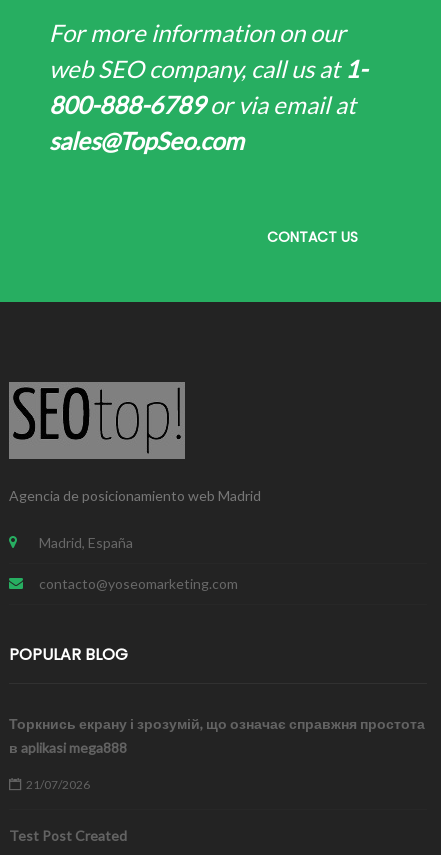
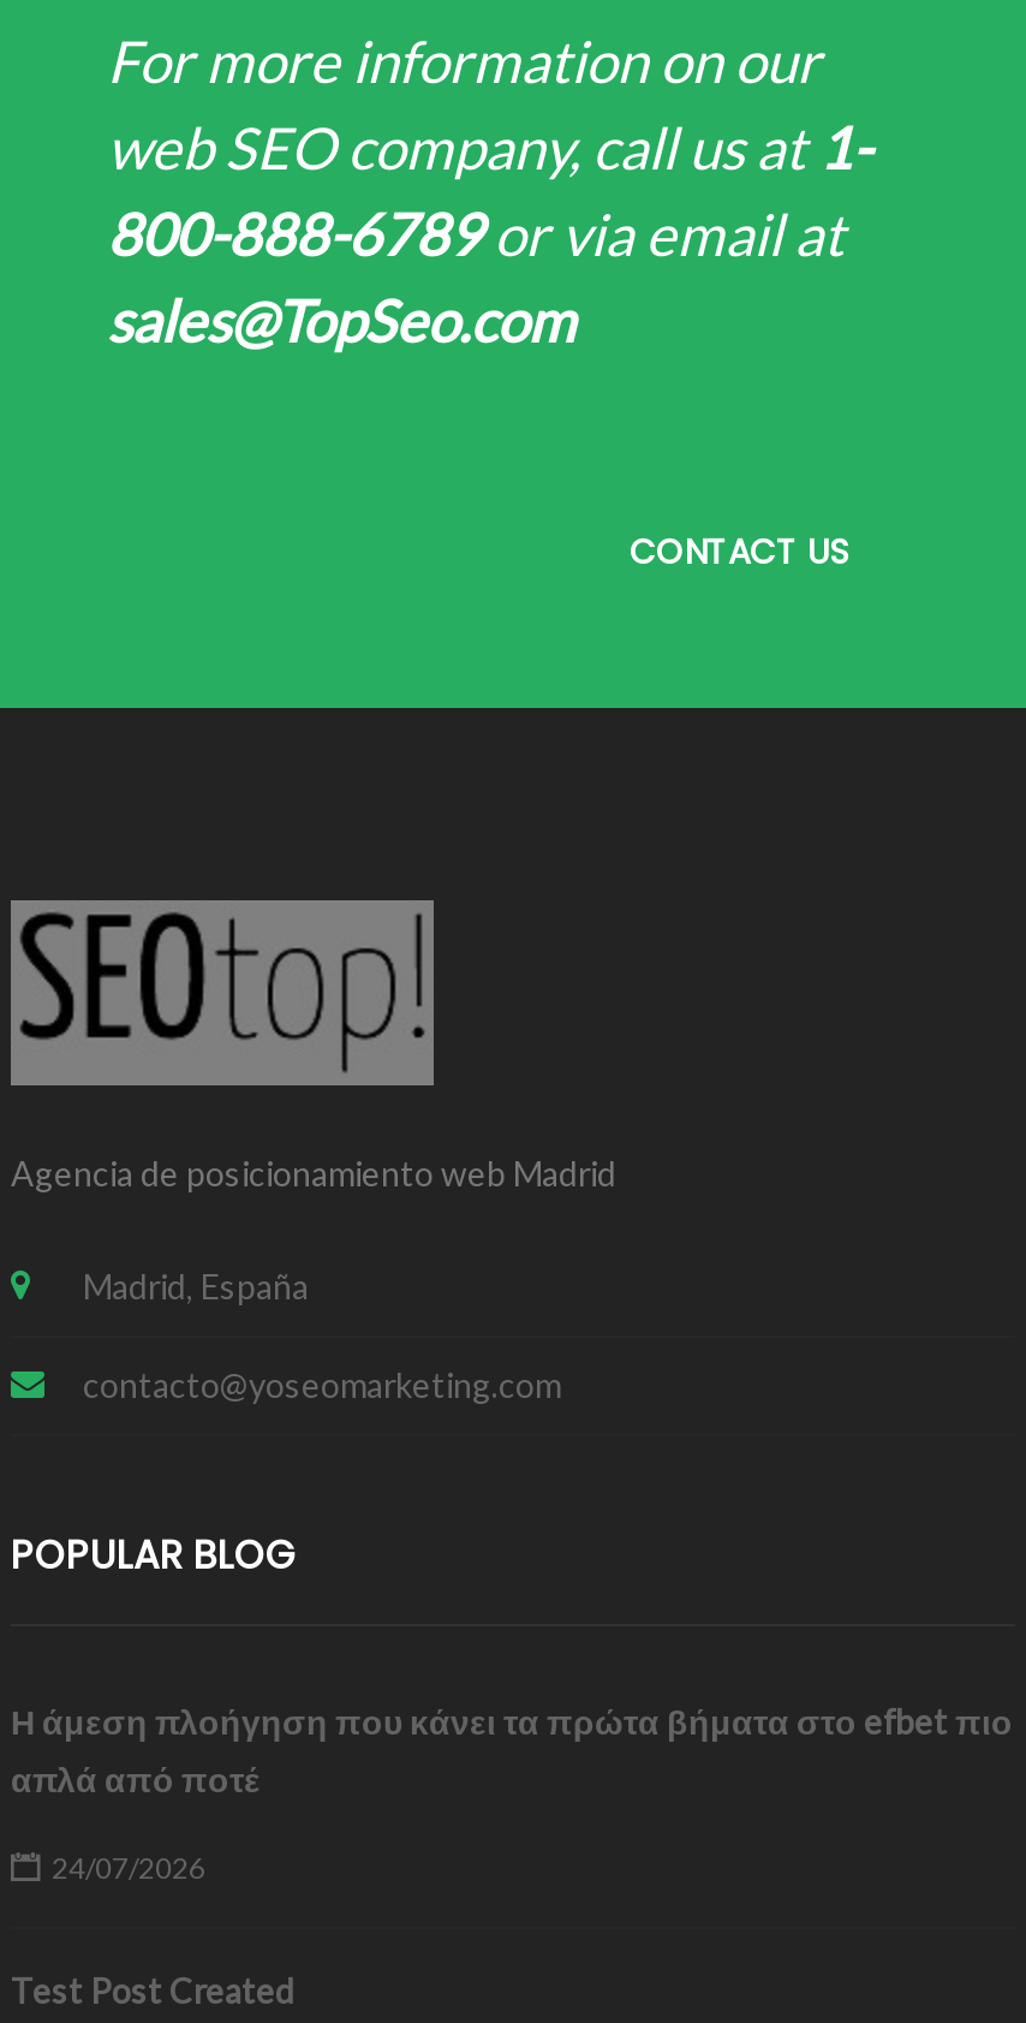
[9,715,425,756] Торкнись екрану і зрозумій, що означає справжня простота | в aplikasi mega888 -> [11,1701,1013,1799] Η άμεση πλοήγηση που κάνει τα πρώτα βήματα στο efbet πιο | απλά από ποτέ
[26,777,90,792] 21/07/2026 -> [52,1850,205,1886] 24/07/2026

